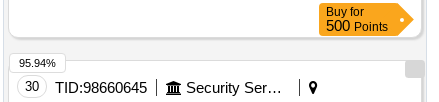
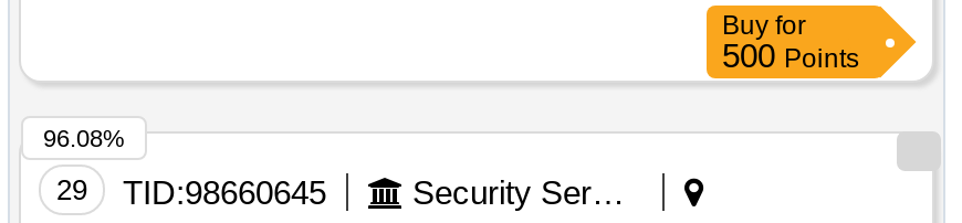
[19,57,56,69] 95.94% -> [43,125,125,152] 96.08%
[25,79,147,96] 30 TID:98660645 -> [56,174,326,211] 29 TID:98660645

